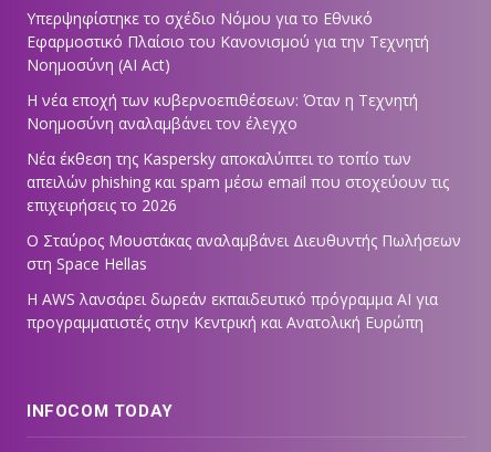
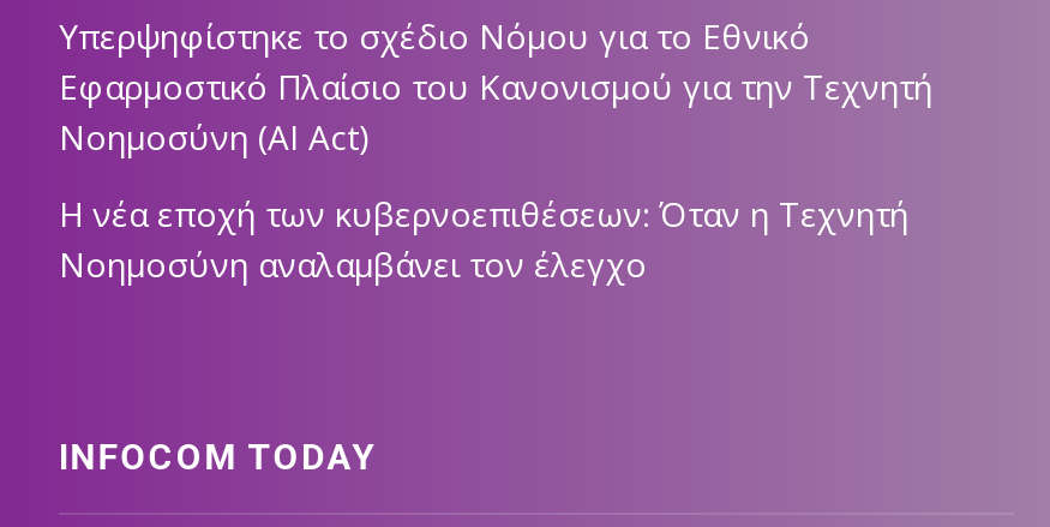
[27,148,461,333] Νέα έκθεση της Kaspersky αποκαλύπτει το τοπίο των | απειλών phishing και spam μέσω email που στοχεύουν τις | επιχειρήσεις το 2026 | Ο Σταύρος Μουστάκας αναλαμβάνει Διευθυντής Πωλήσεων | στη Space Hellas | Η AWS λανσάρει δωρεάν εκπαιδευτικό πρόγραμμα AI για | προγραμματιστές στην Κεντρική και Ανατολική Ευρώπη -> none

